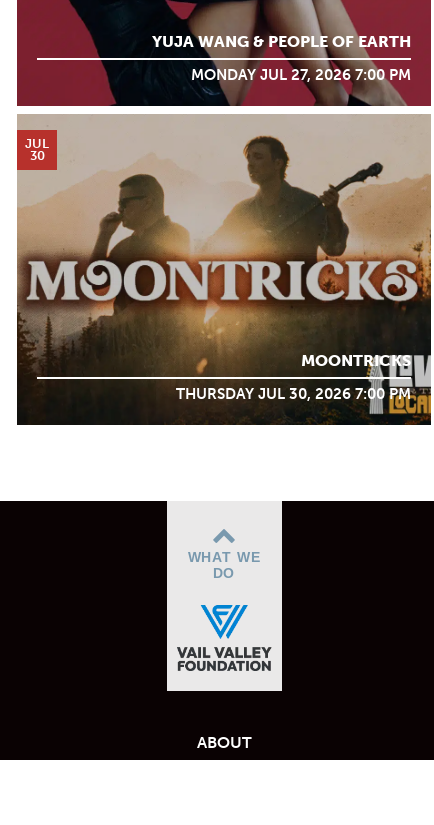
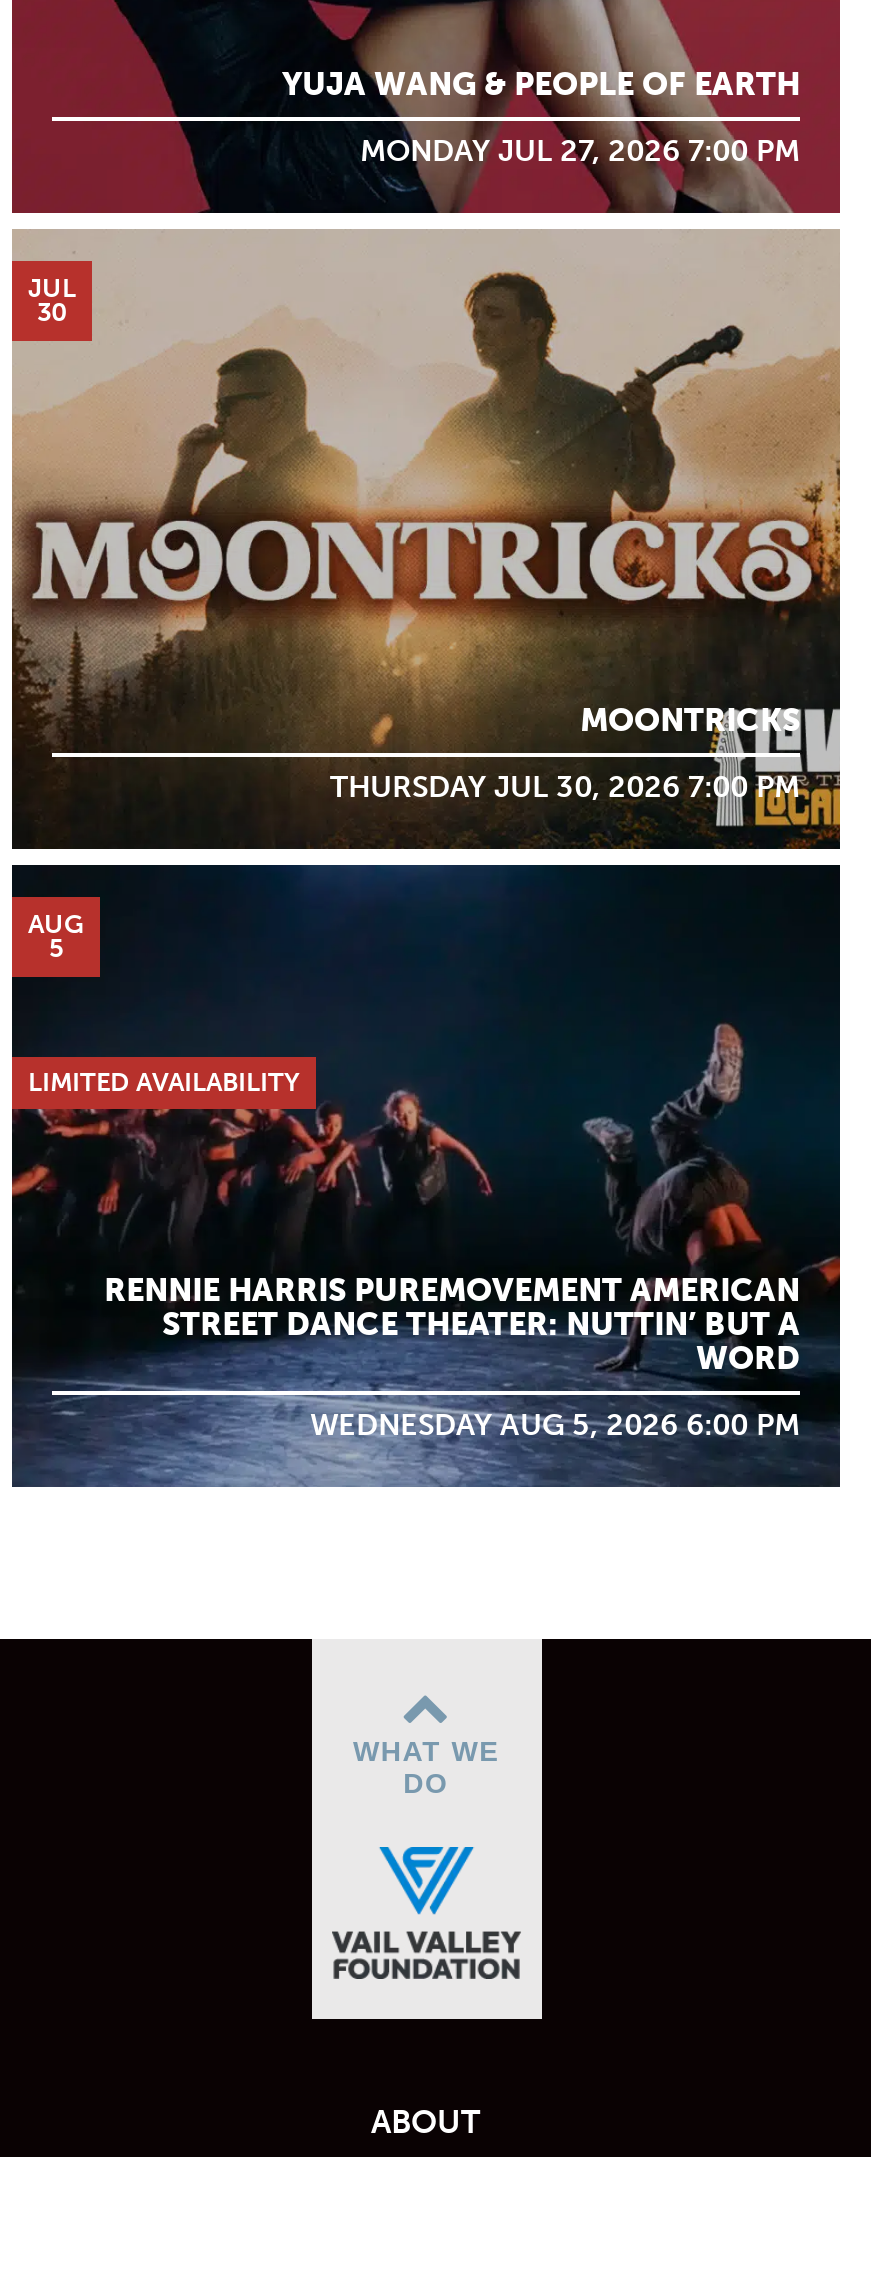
none -> [10,864,842,1314] [image] | AUG | 5
none -> [12,1271,842,1490] [image] | RENNIE HARRIS PUREMOVEMENT AMERICAN | STREET DANCE THEATER: NUTTIN’ BUT A | WORD | WEDNESDAY AUG 5, 2026 6:00 PM
none -> [28,1068,300,1098] LIMITED AVAILABILITY

